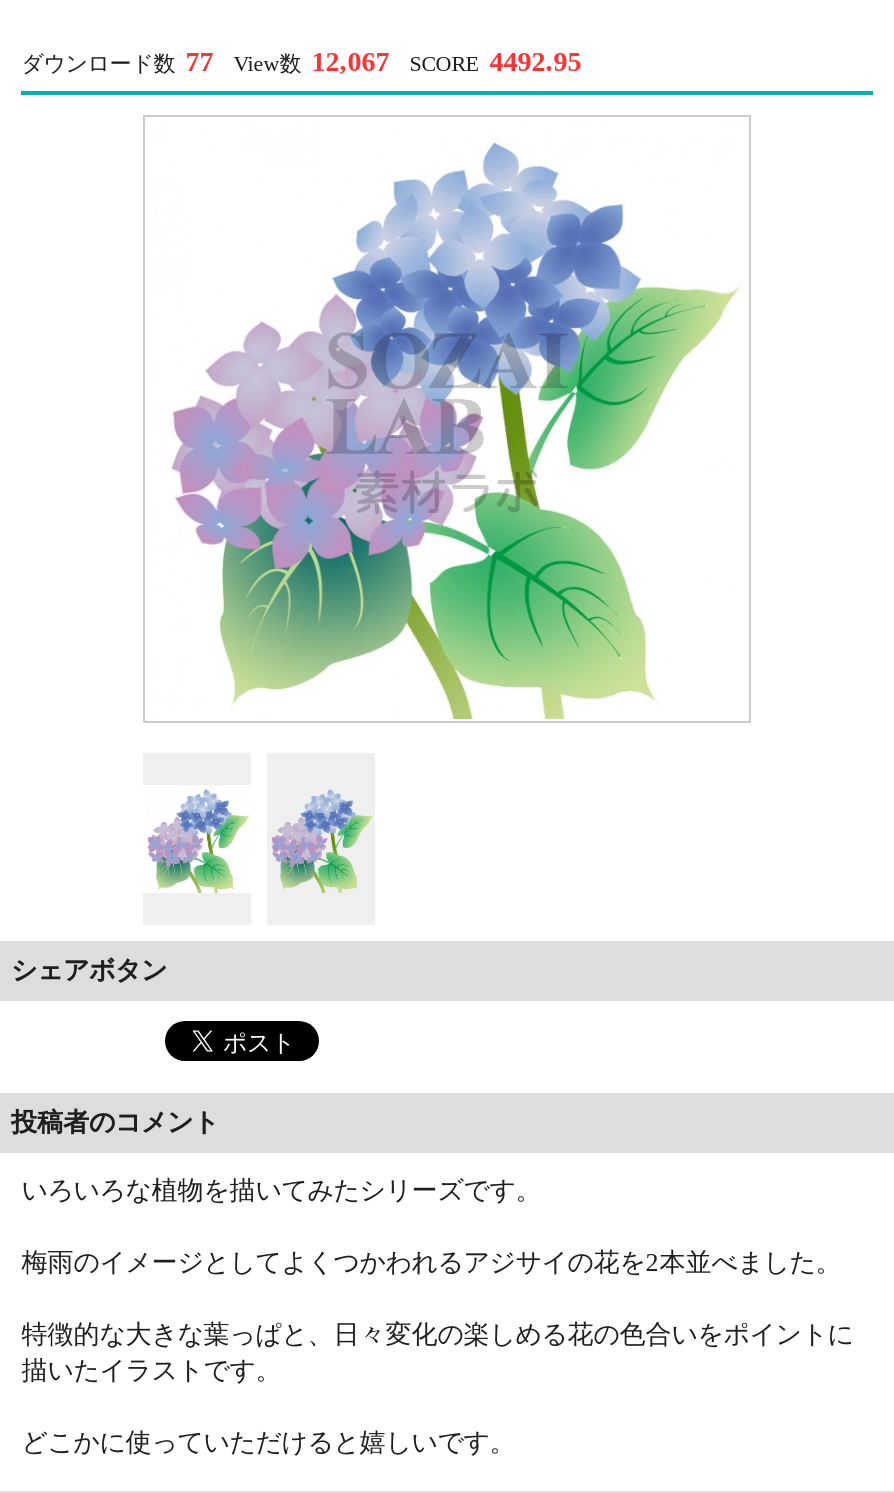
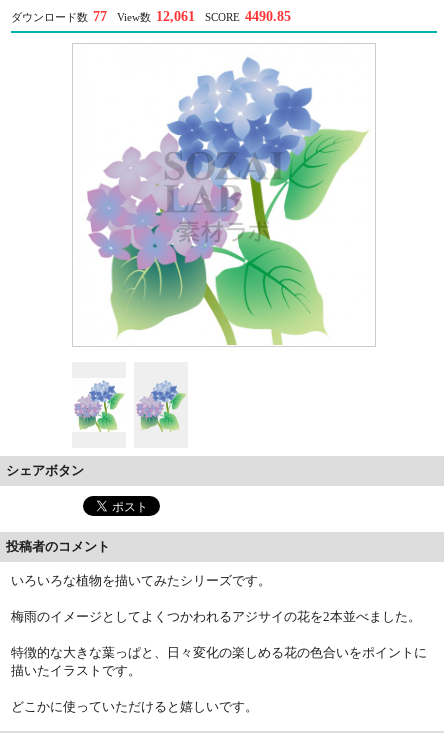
[233,47,389,77] View数 12,067 -> [117,9,195,24] View数 12,061
[409,47,581,77] SCORE 4492.95 -> [205,9,291,24] SCORE 4490.85

